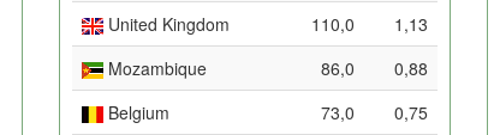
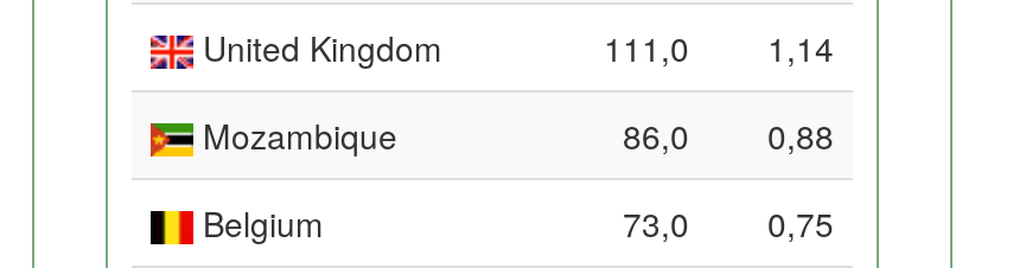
[311,11,355,35] 110,0 -> [604,23,689,70] 111,0
[394,11,428,35] 1,13 -> [767,23,834,70] 1,14

